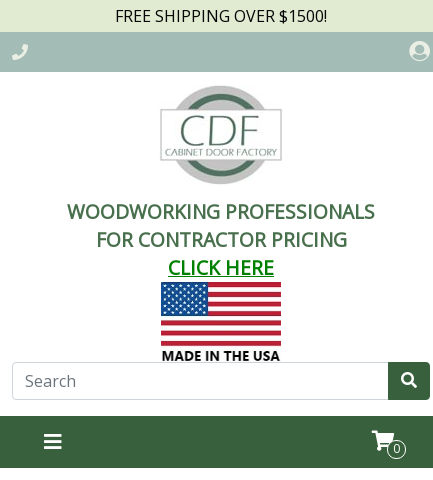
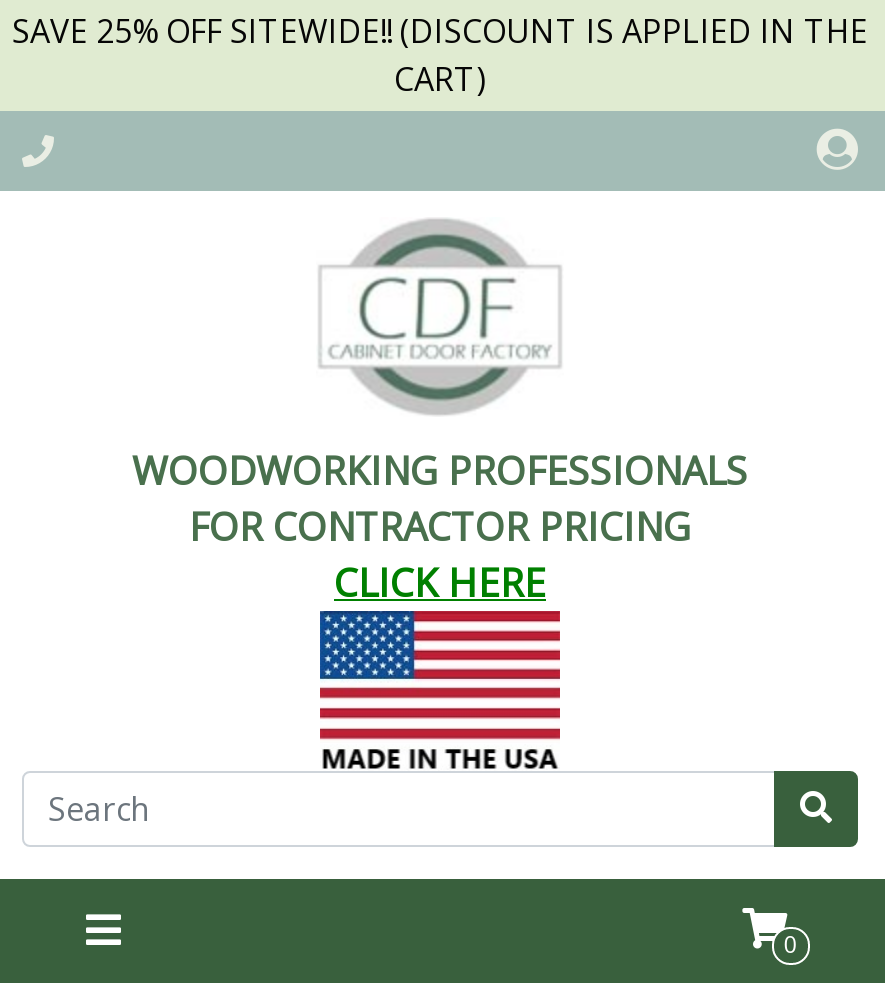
[115,5,327,27] FREE SHIPPING OVER $1500! -> [12,9,868,101] SAVE 25% OFF SITEWIDE!! (DISCOUNT IS APPLIED IN THE | CART)

